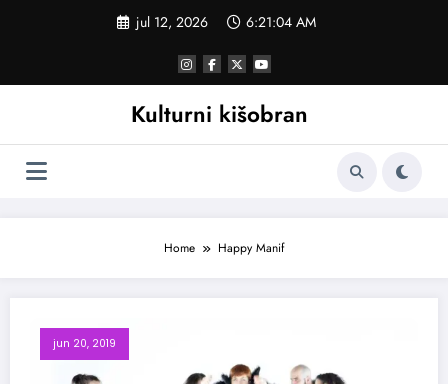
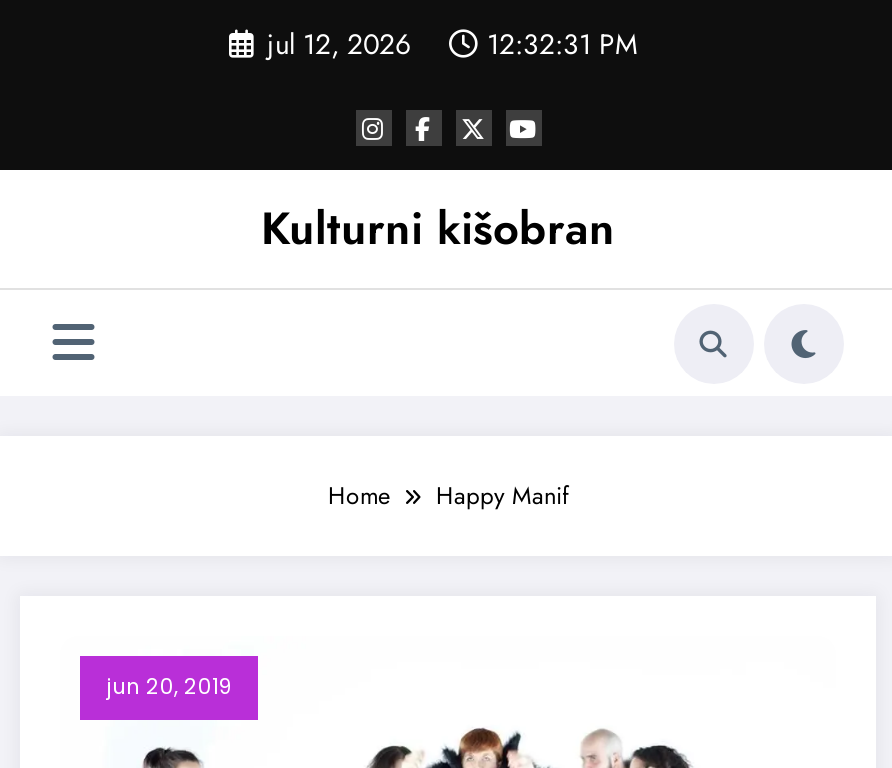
[136,12,316,32] jul 12, 2026 6:21:04 AM -> [267,24,637,64] jul 12, 2026 12:32:31 PM

